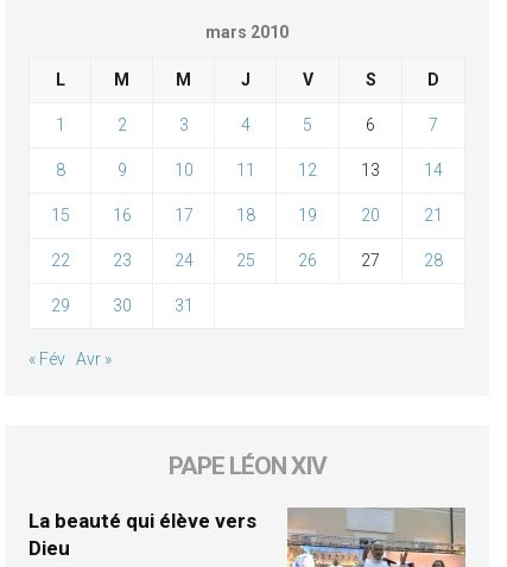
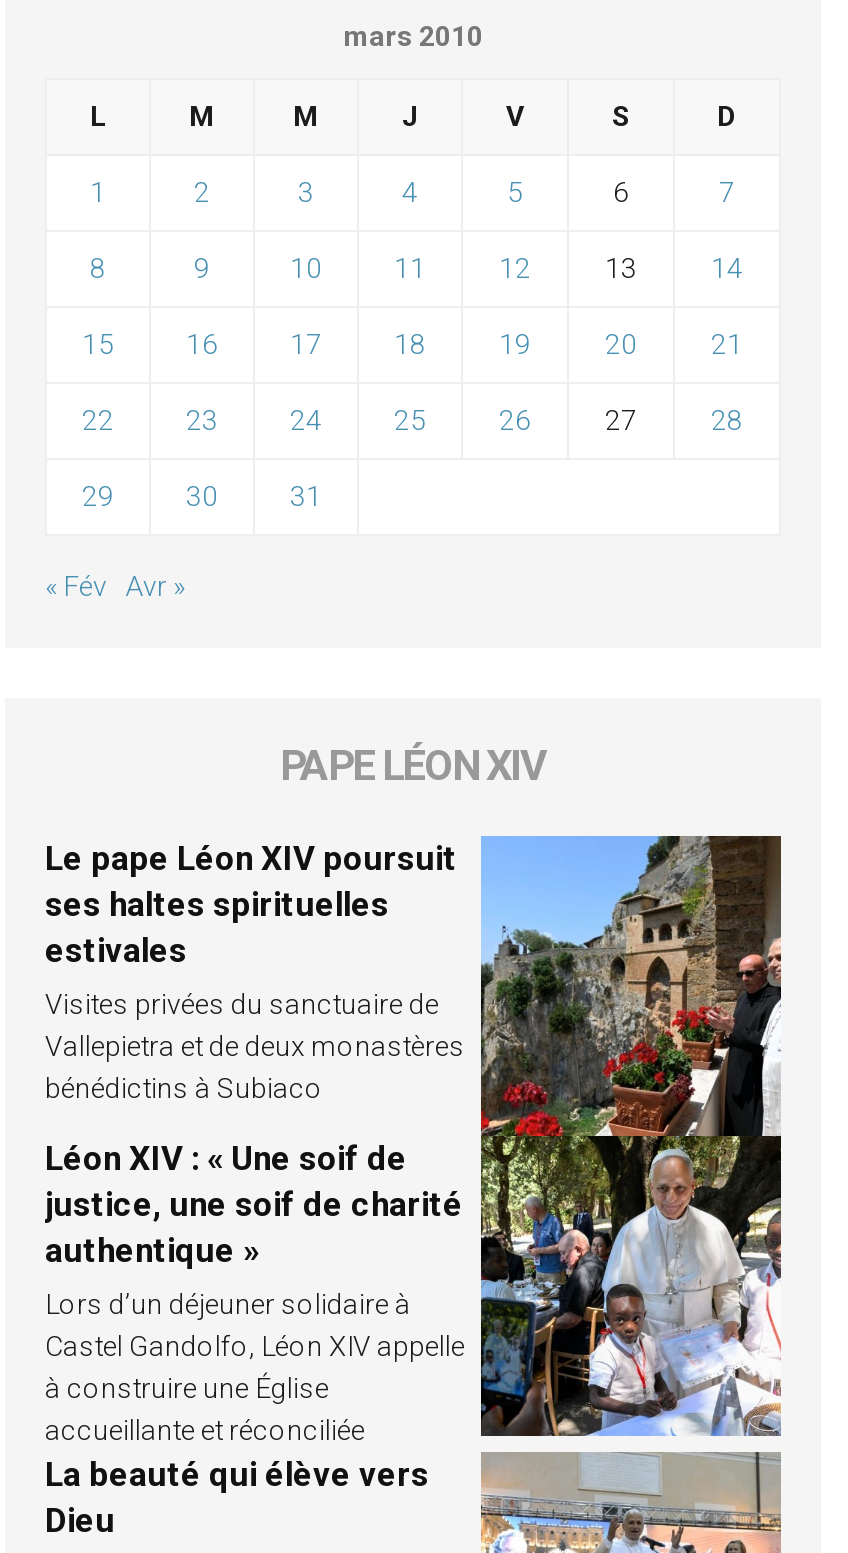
none -> [45,835,783,1446] [image] | Le pape Léon XIV poursuit | ses haltes spirituelles | estivales | Visites privées du sanctuaire de | Vallepietra et de deux monastères | bénédictins à Subiaco | Léon XIV : « Une soif de | justice, une soif de charité | authentique » | Lors d’un déjeuner solidaire à | Castel Gandolfo, Léon XIV appelle | à construire une Église | accueillante et réconciliée

